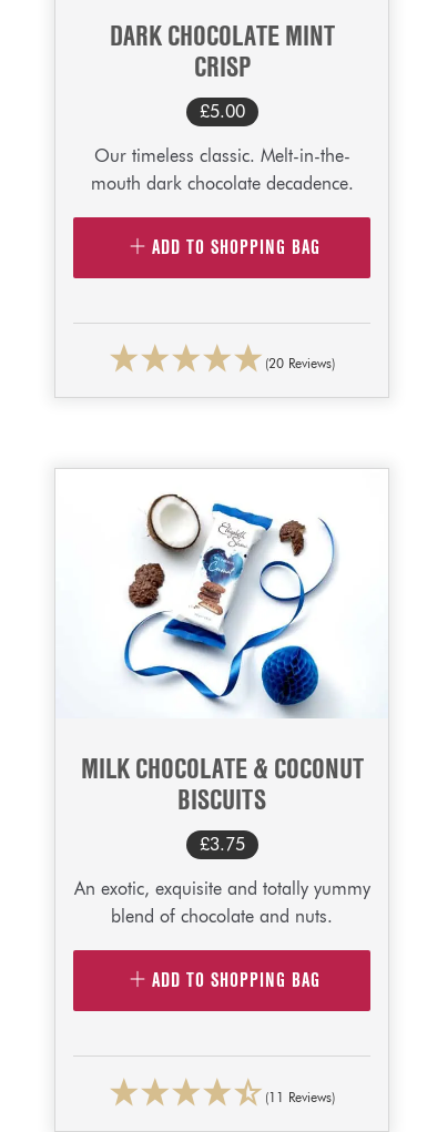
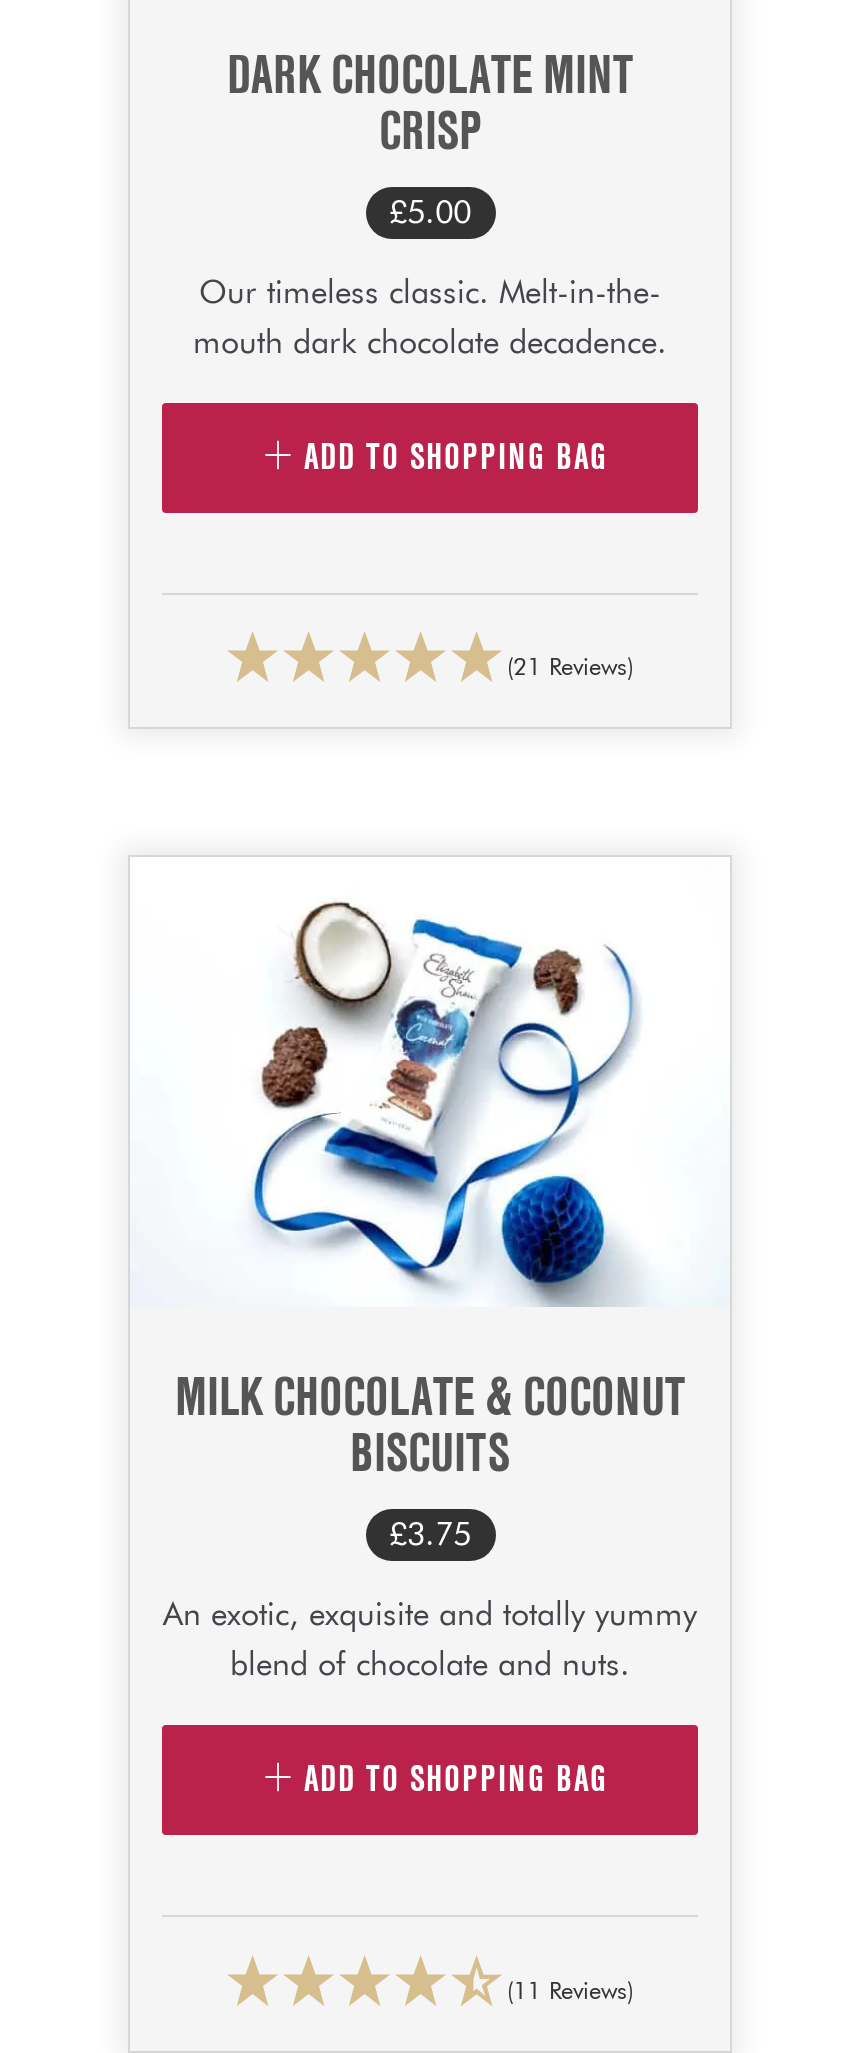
[265,358,334,372] (20 Reviews) -> [507,658,633,682] (21 Reviews)

